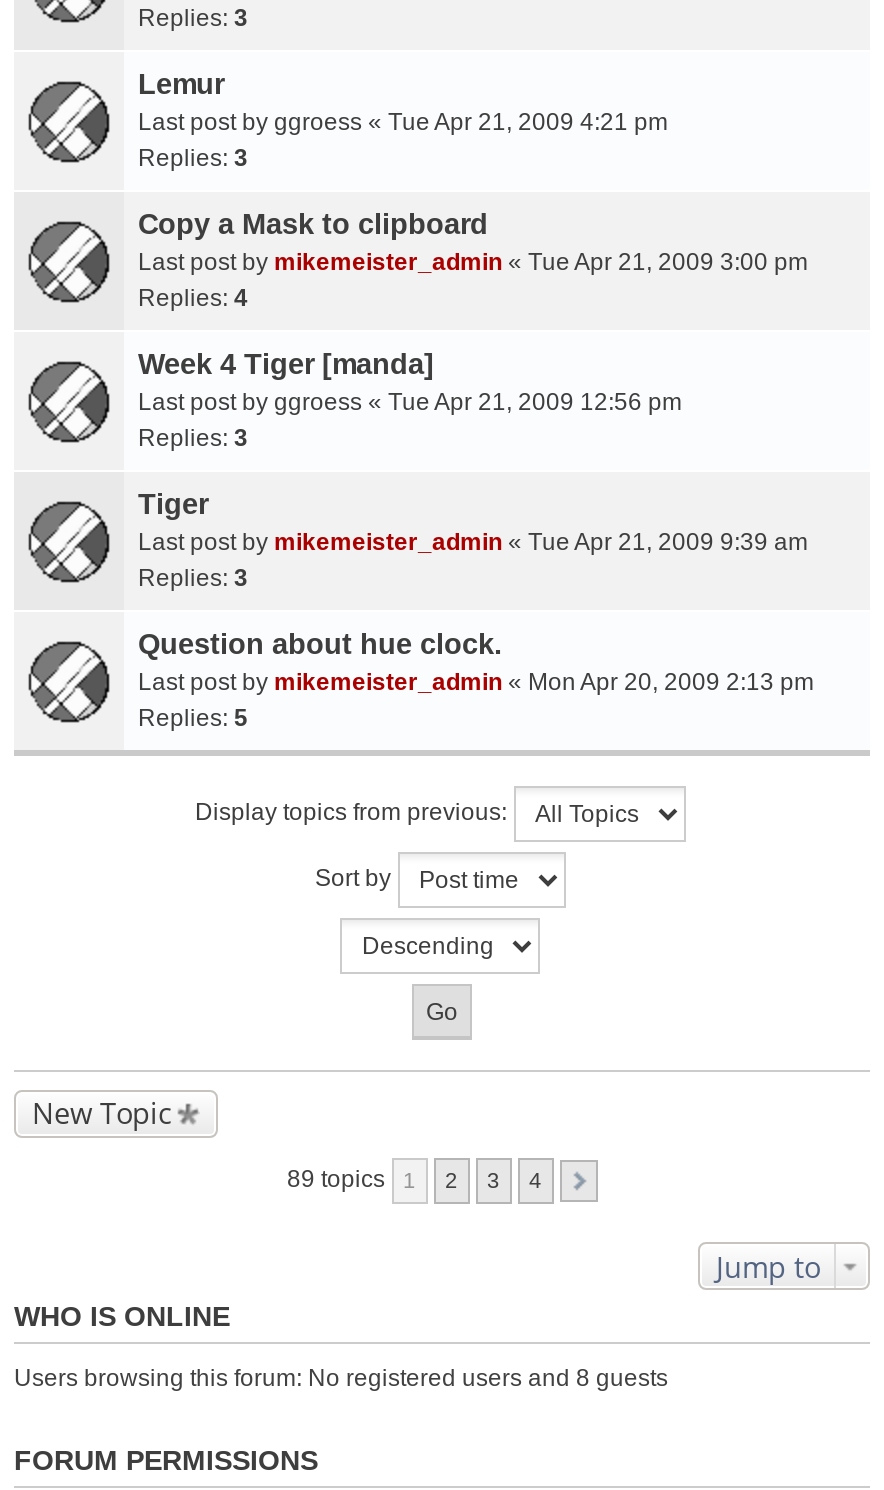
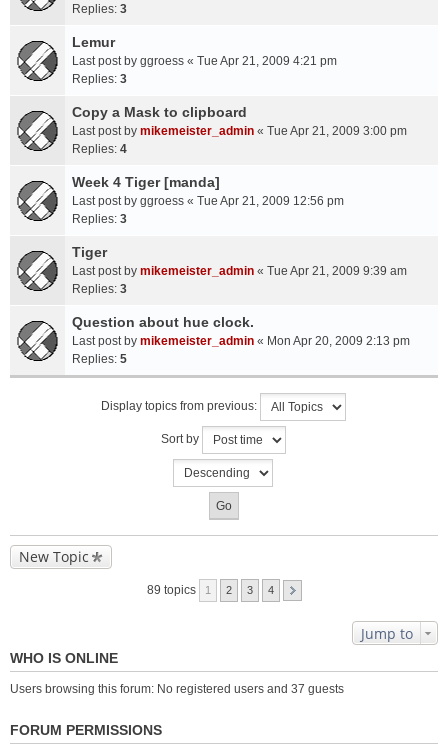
[14,1364,668,1392] Users browsing this forum: No registered users and 8 guests -> [10,682,344,696] Users browsing this forum: No registered users and 37 guests

